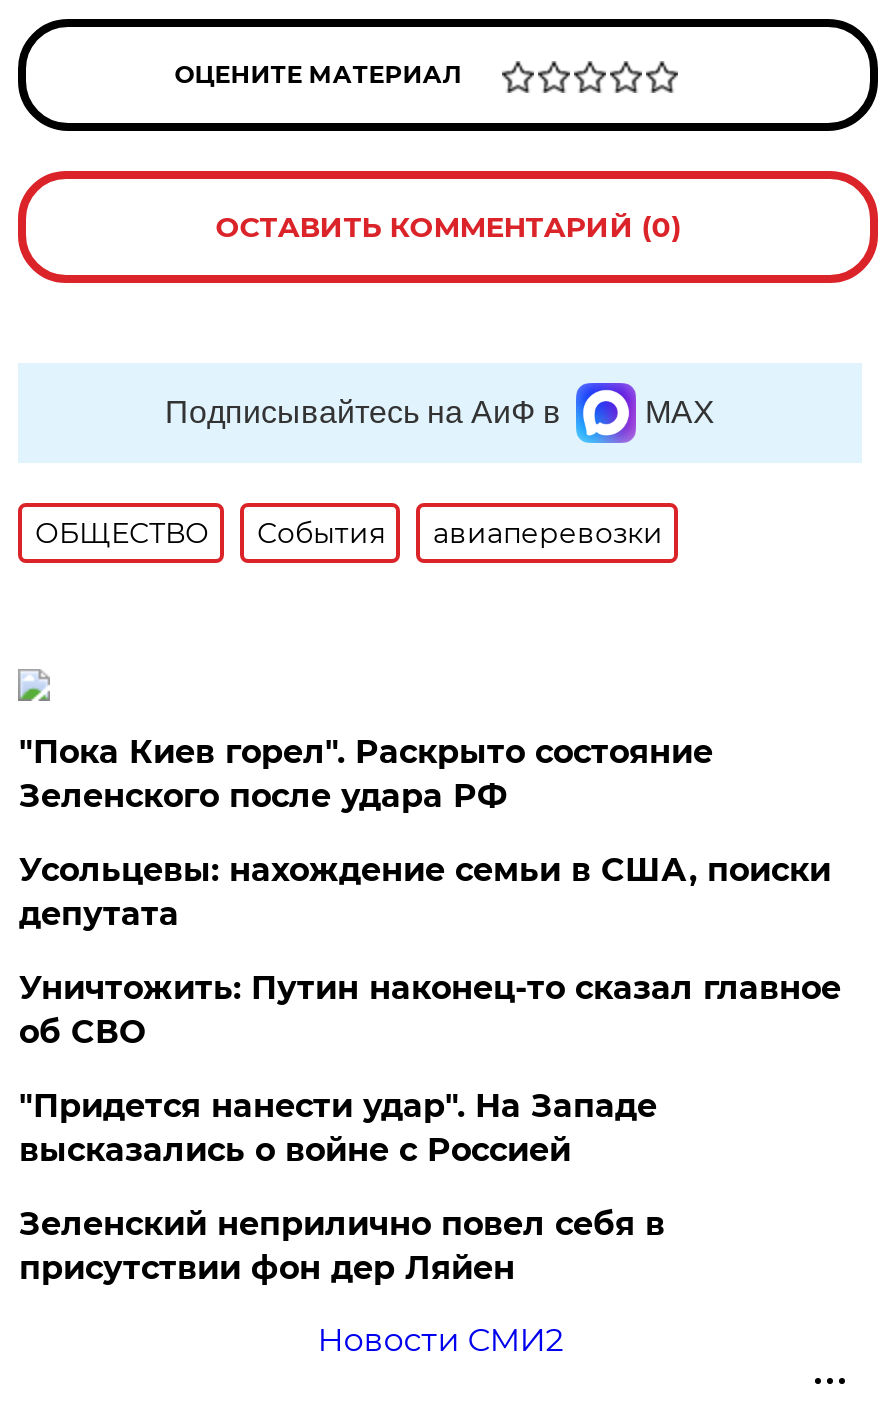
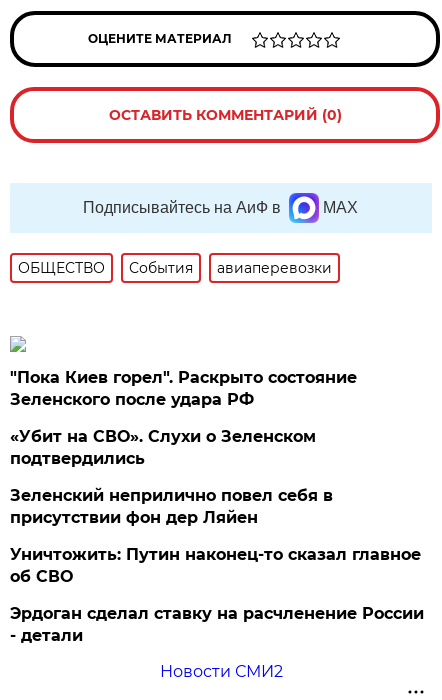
[19,851,831,1169] Усольцевы: нахождение семьи в США, поиски | депутата | "Придется нанести удар". На Западе | высказались о войне с Россией -> [10,427,316,468] «Убит на СВО». Слухи о Зеленском | подтвердились
moved [19,969,841,1051] -> [10,545,421,586]: Уничтожить: Путин наконец-то сказал главное | об СВО
moved [19,1205,665,1287] -> [10,486,333,527]: Зеленский неприлично повел cебя в | присутствии фон дер Ляйен
none -> [10,604,424,645] Эрдоган сделал ставку на расчленение России | - детали

